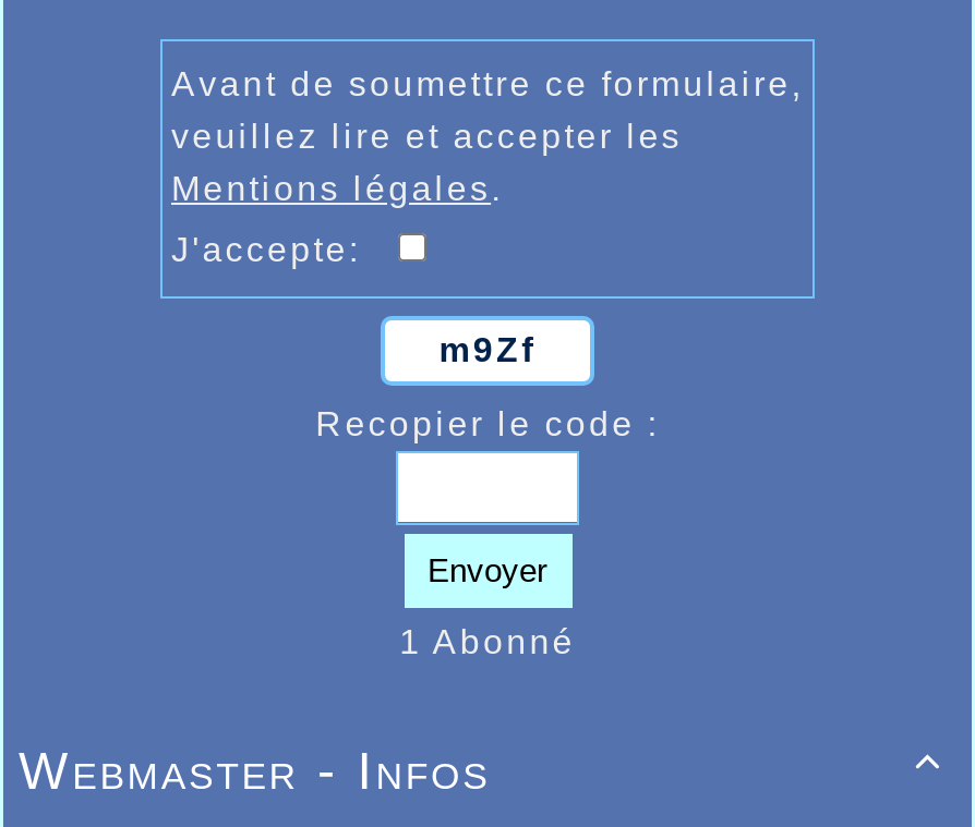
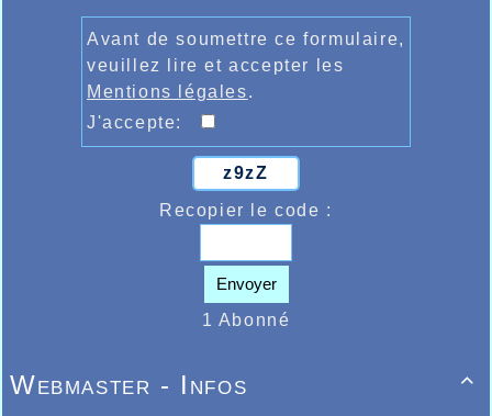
[439,331,536,368] m9Zf -> [223,164,269,182] z9zZ

